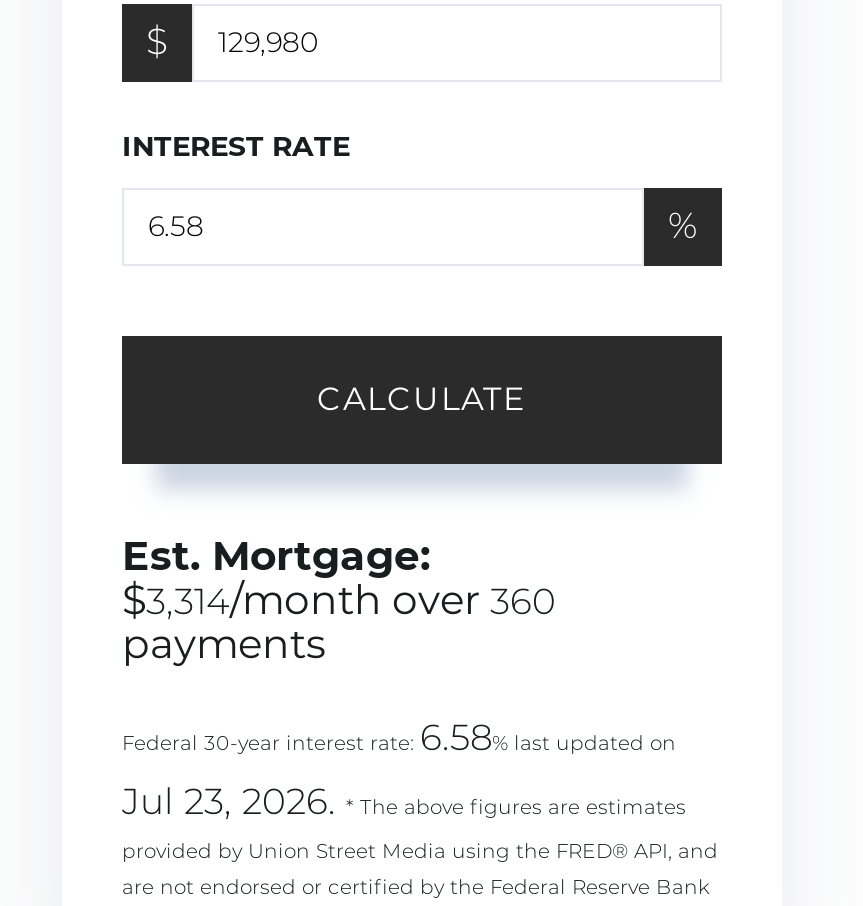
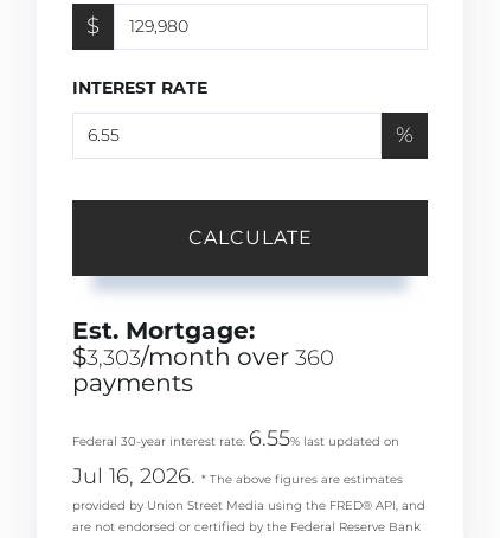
[122,573,556,623] $3,314/month over 360 -> [72,341,334,370] $3,303/month over 360
[122,715,676,759] Federal 30-year interest rate: 6.58% last updated on -> [72,425,399,451] Federal 30-year interest rate: 6.55% last updated on
[122,779,686,823] Jul 23, 2026. * The above figures are estimates -> [72,463,403,489] Jul 16, 2026. * The above figures are estimates

